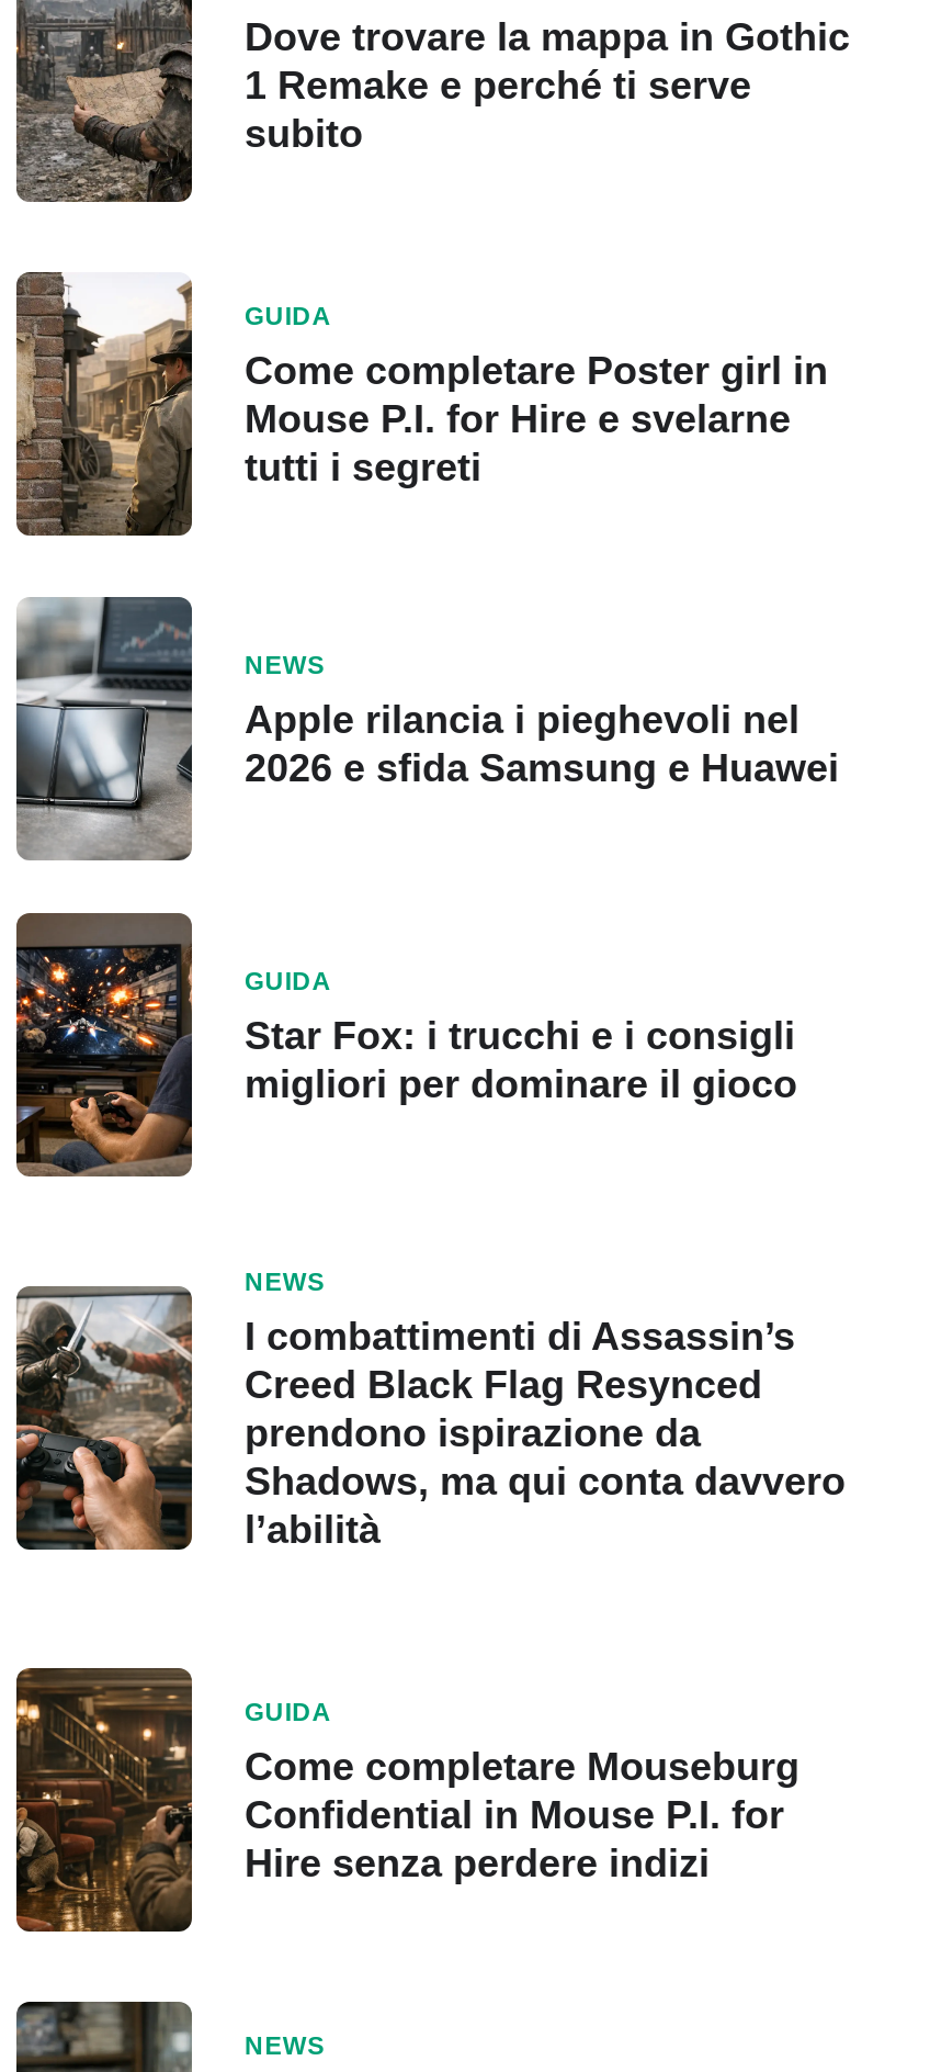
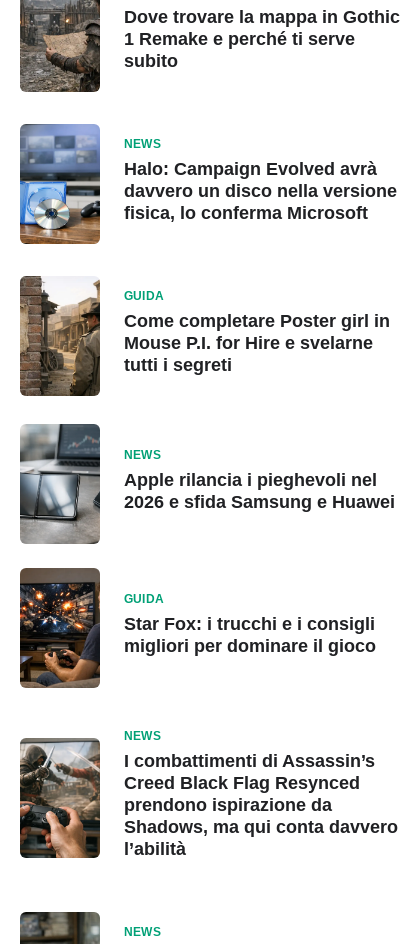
none -> [19,123,397,245] [image] | NEWS | Halo: Campaign Evolved avrà | davvero un disco nella versione | fisica, lo conferma Microsoft
moved [12,270,846,1552] -> [18,275,398,859]: [image] | GUIDA | Come completare Poster girl in | ... | Shadows, ma qui conta davvero | l’abilità
[14,1668,799,1934] [image] | GUIDA | Come completare Mouseburg | Confidential in Mouse P.I. for | Hire senza perdere indizi -> none

